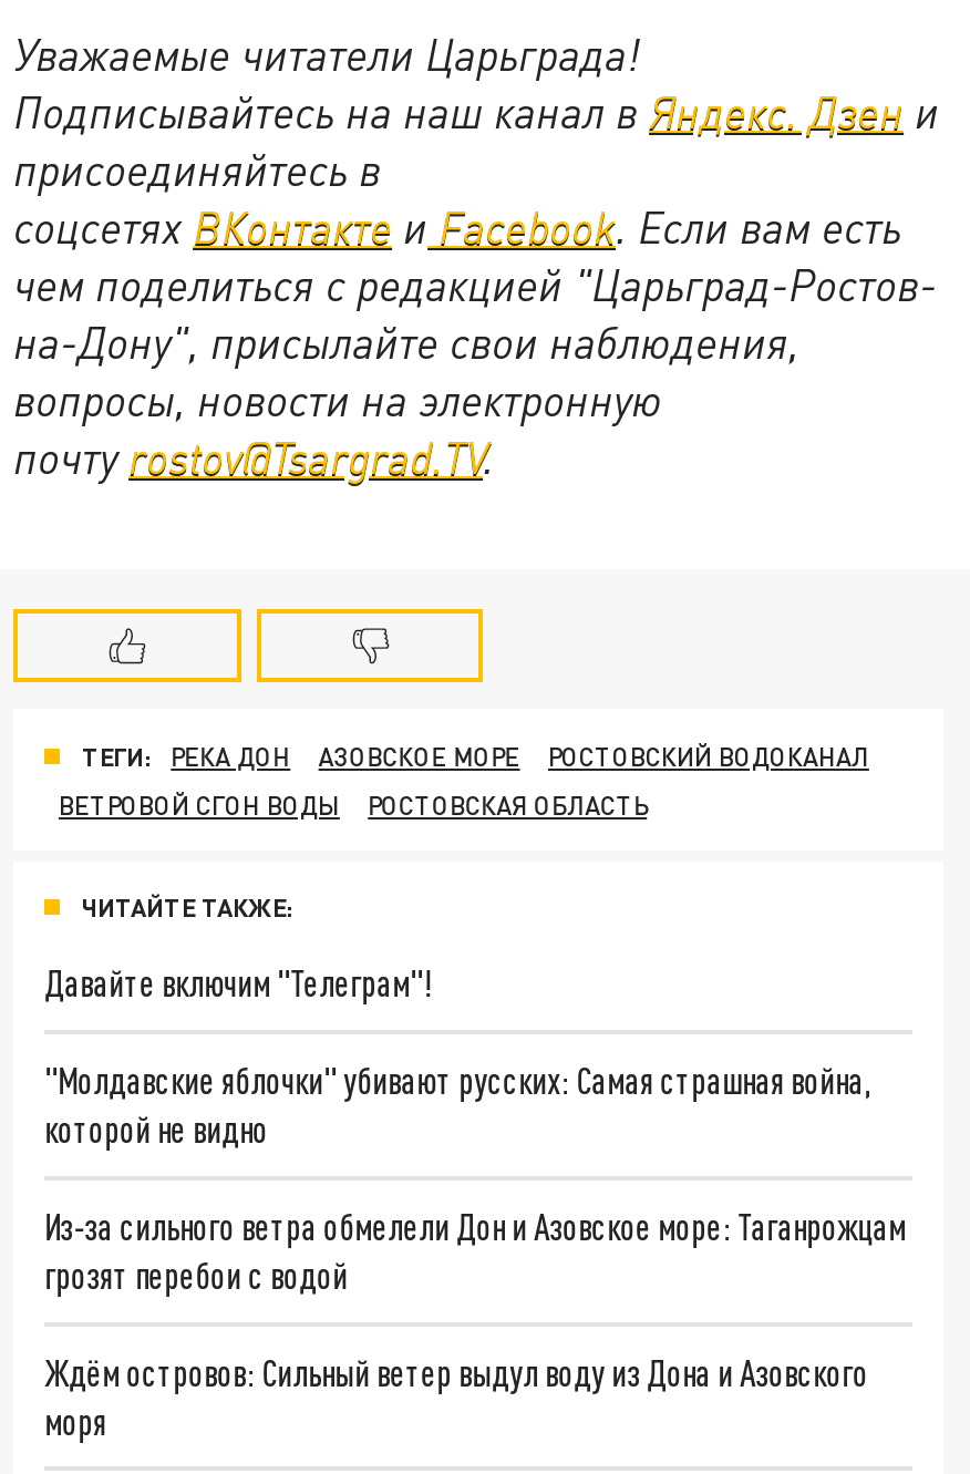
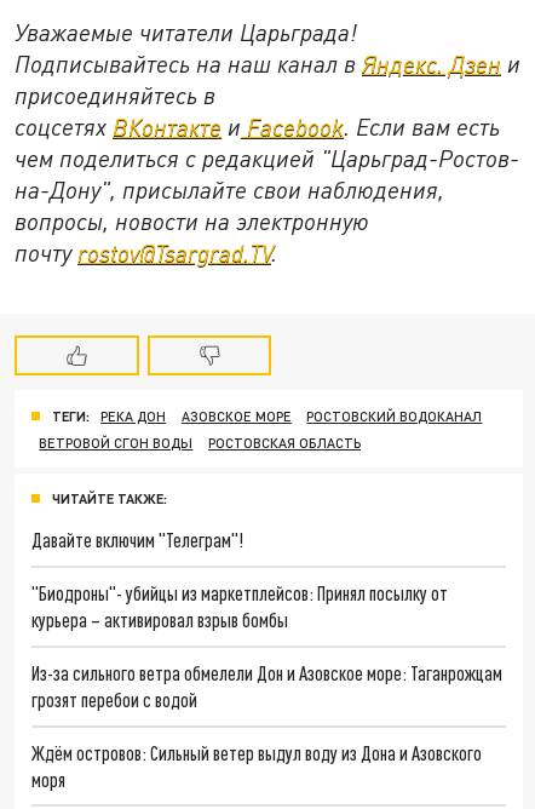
[45,1059,871,1150] "Молдавские яблочки" убивают русских: Самая страшная война, | которой не видно -> [32,581,448,631] "Биодроны"- убийцы из маркетплейсов: Принял посылку от | курьера – активировал взрыв бомбы

